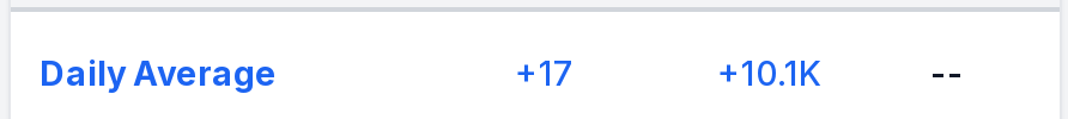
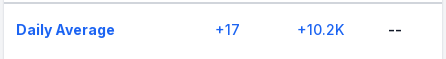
[717,53,820,93] +10.1K -> [297,21,344,38] +10.2K

